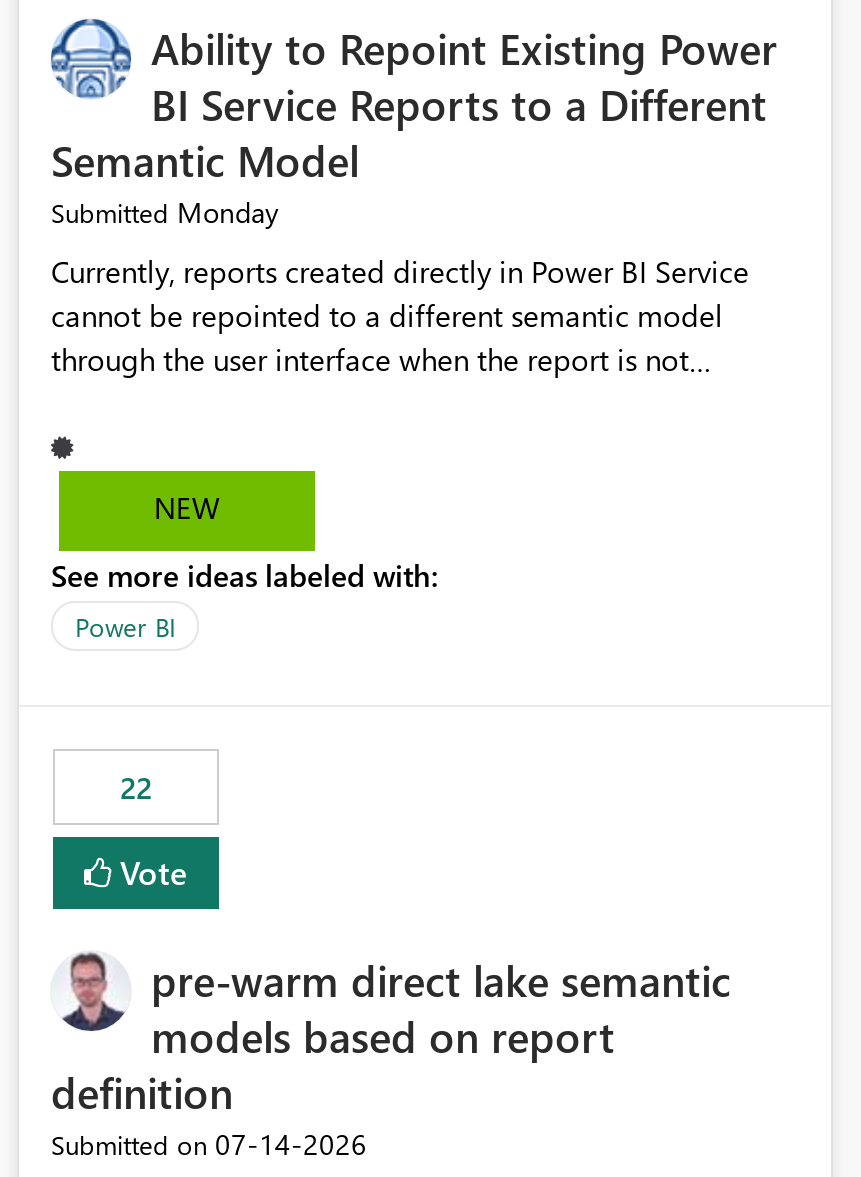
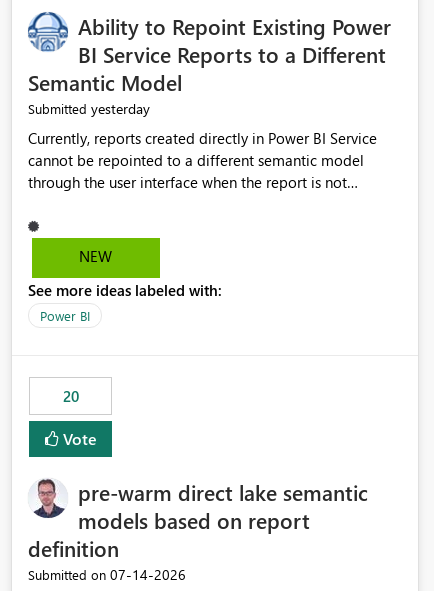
[51,194,279,232] Submitted Monday -> [28,99,150,118] Submitted yesterday
[120,768,152,808] 22 -> [62,386,78,406] 20

